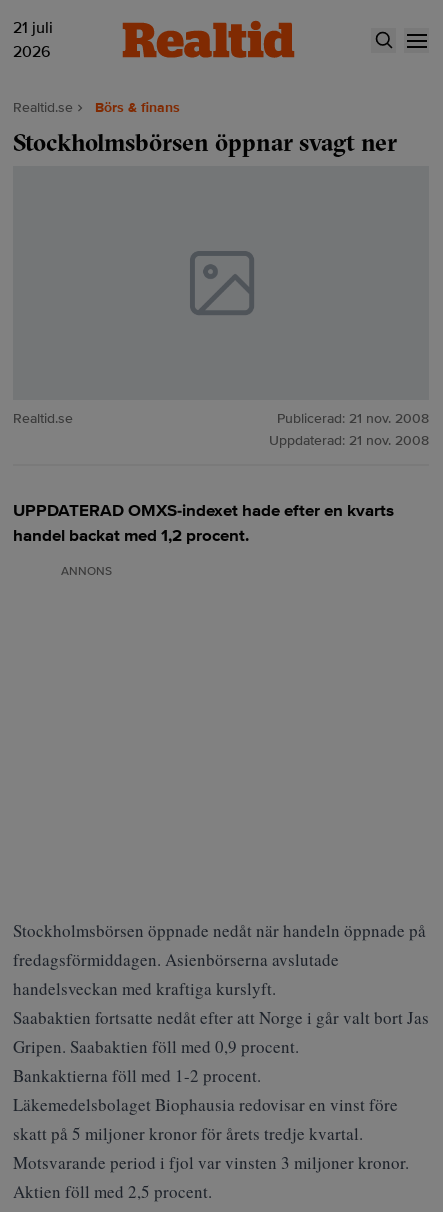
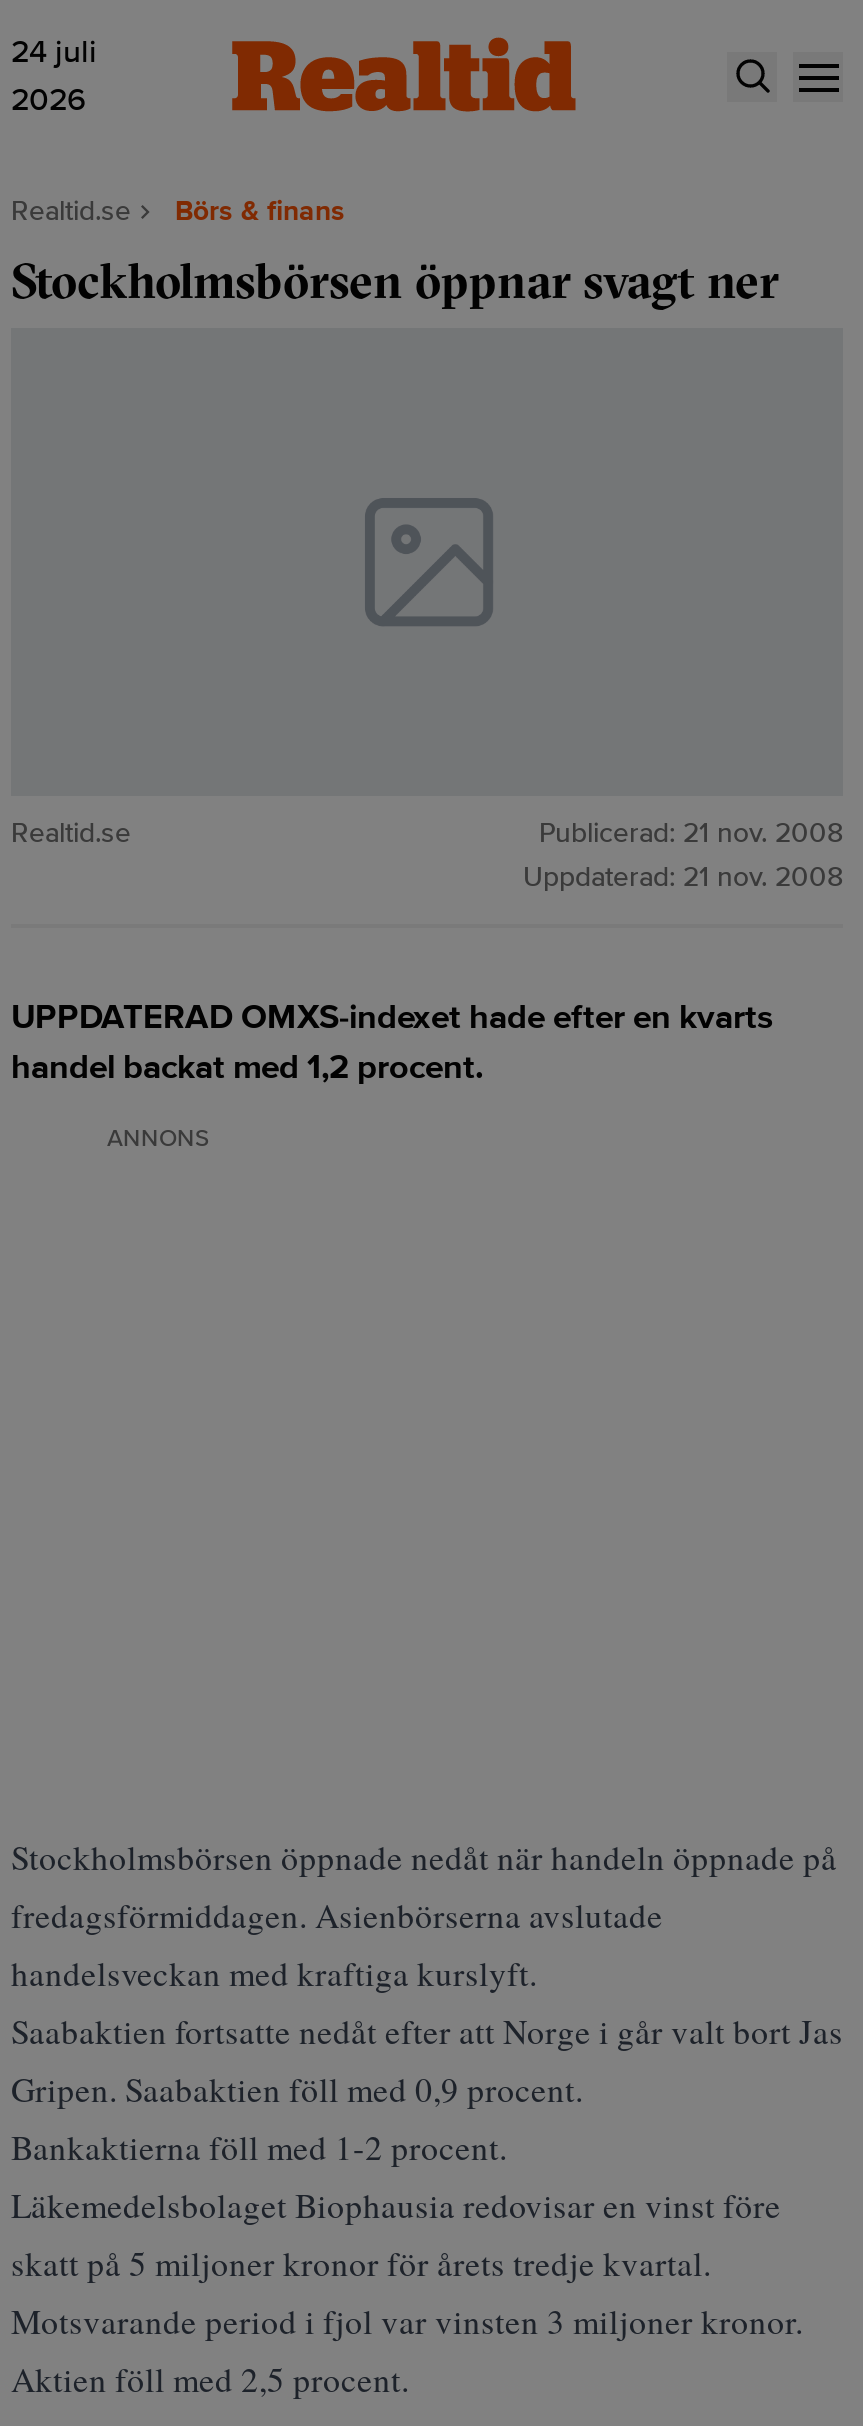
[13,18,53,38] 21 juli -> [11,32,97,72] 24 juli

